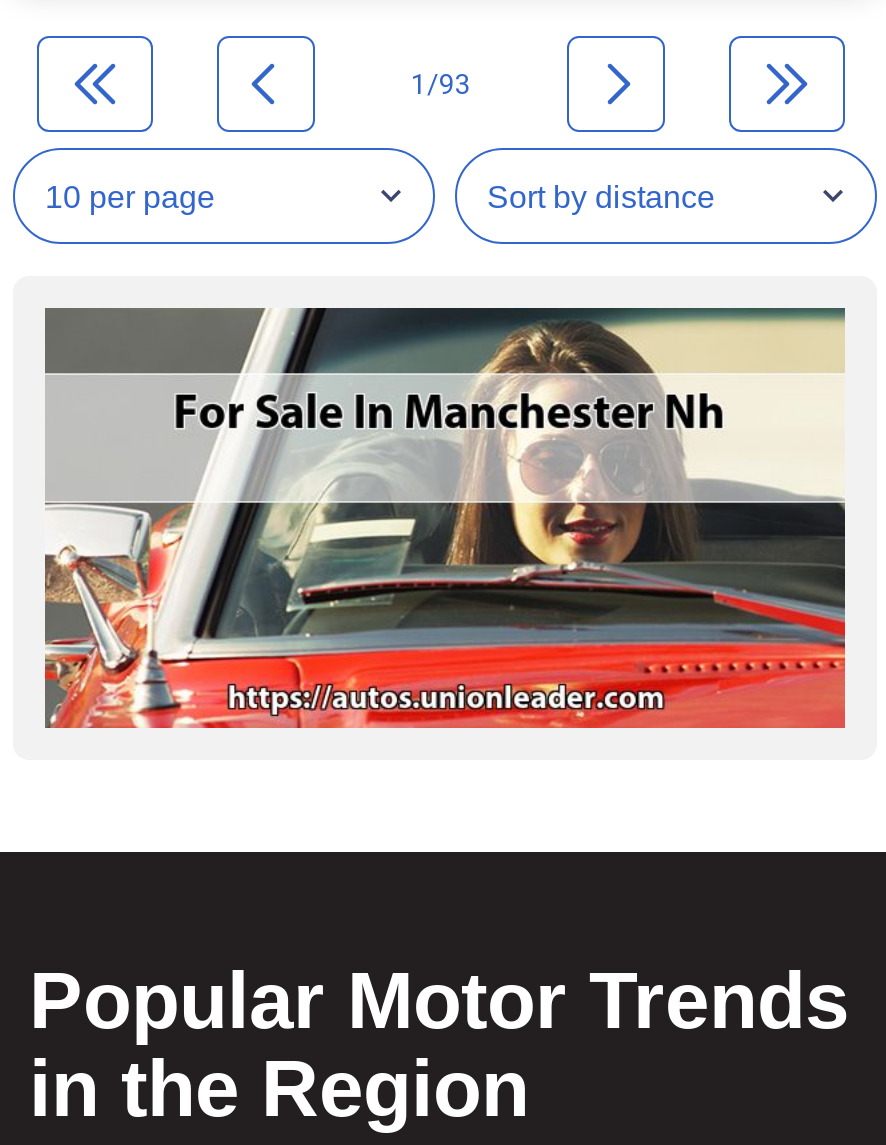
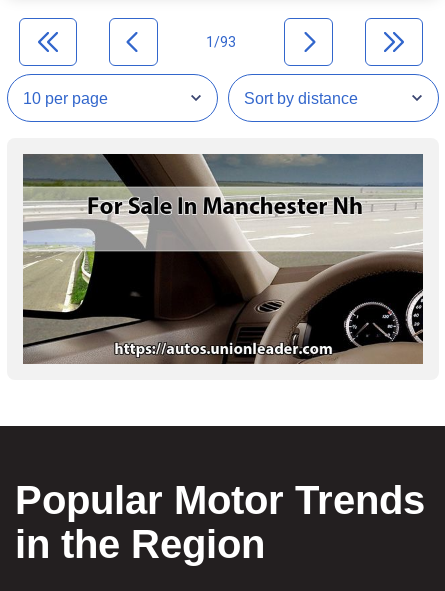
[43,306,847,730] [image] -> [22,153,424,365] [image]

